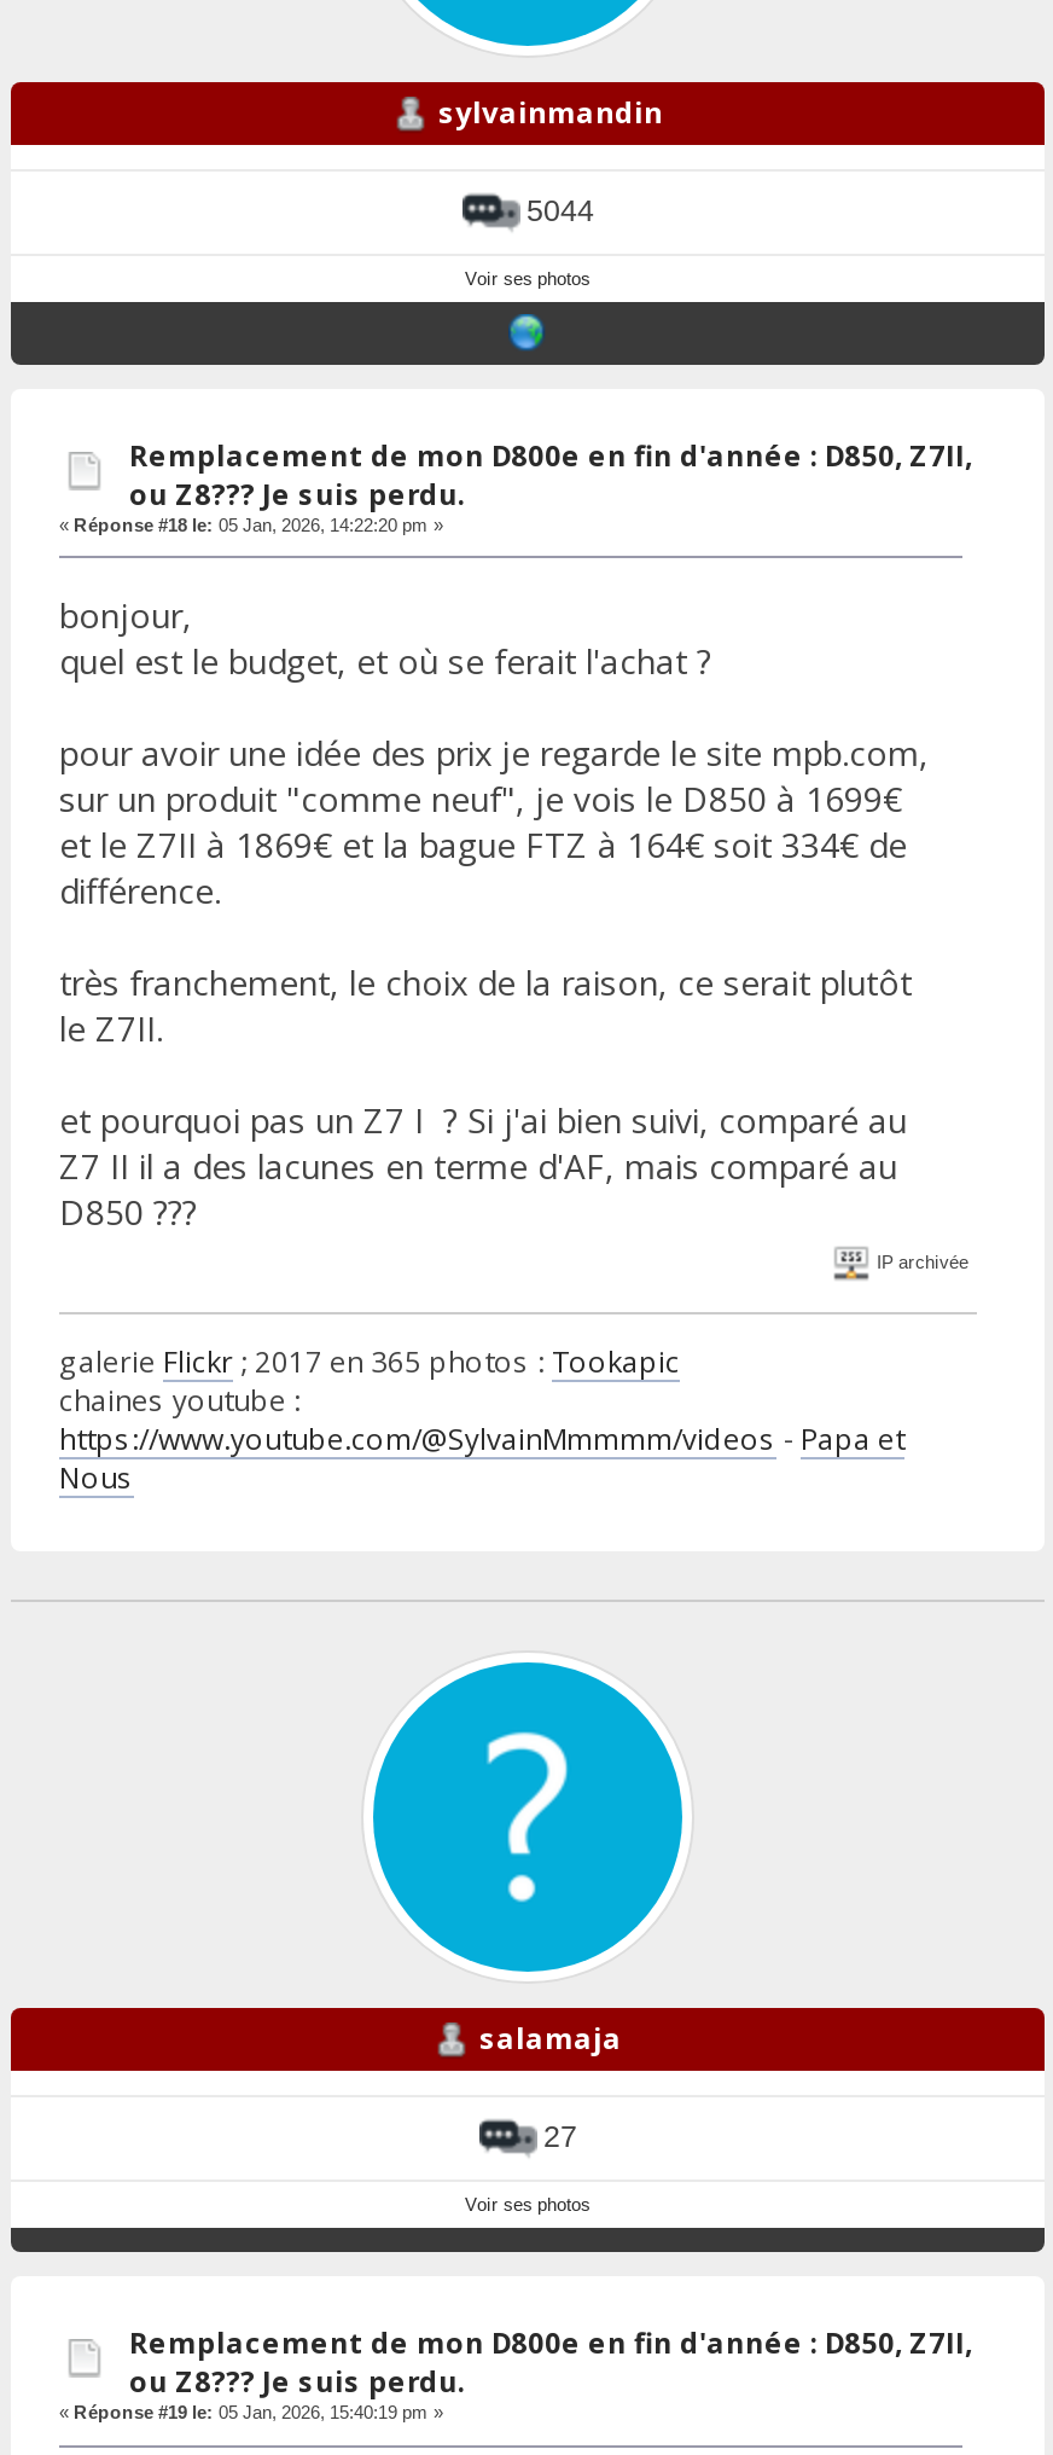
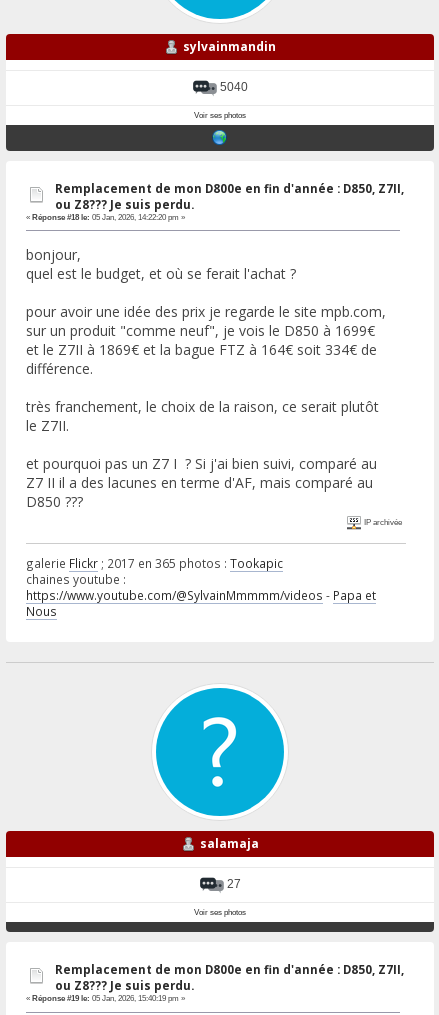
[519,194,594,228] 5044 -> [216,80,247,94] 5040

